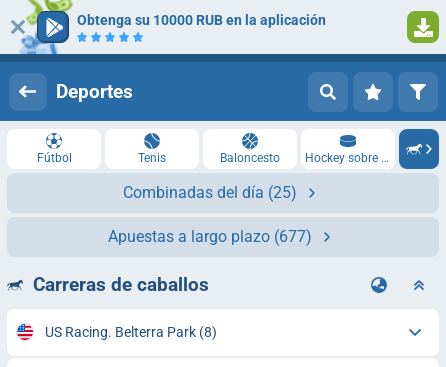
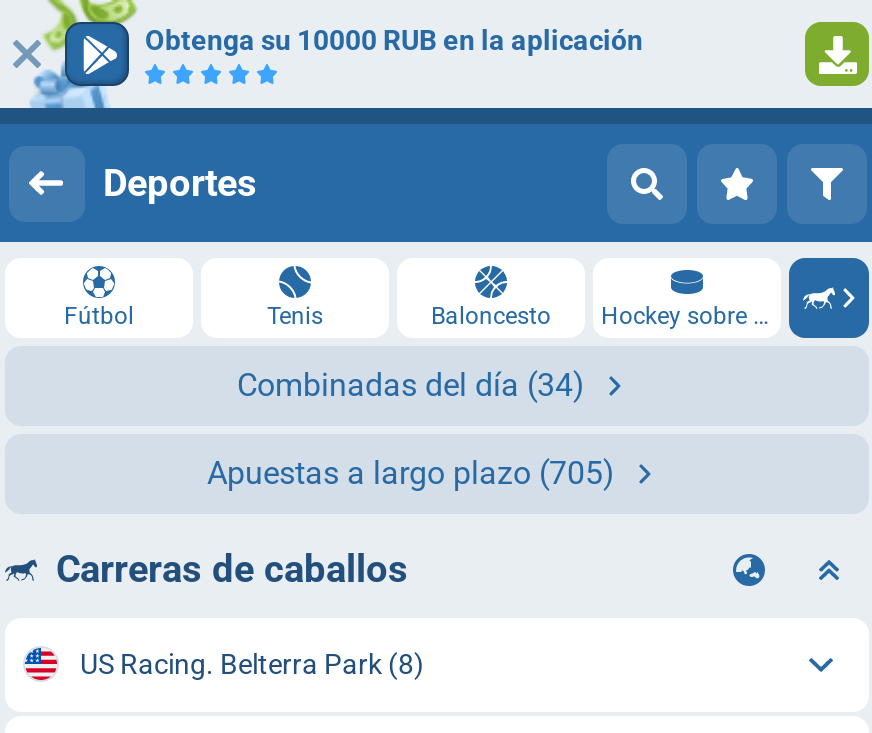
[123,183,297,202] Combinadas del día (25) -> [237,366,585,404] Combinadas del día (34)
[108,227,312,246] Apuestas a largo plazo (677) -> [207,454,615,492] Apuestas a largo plazo (705)

